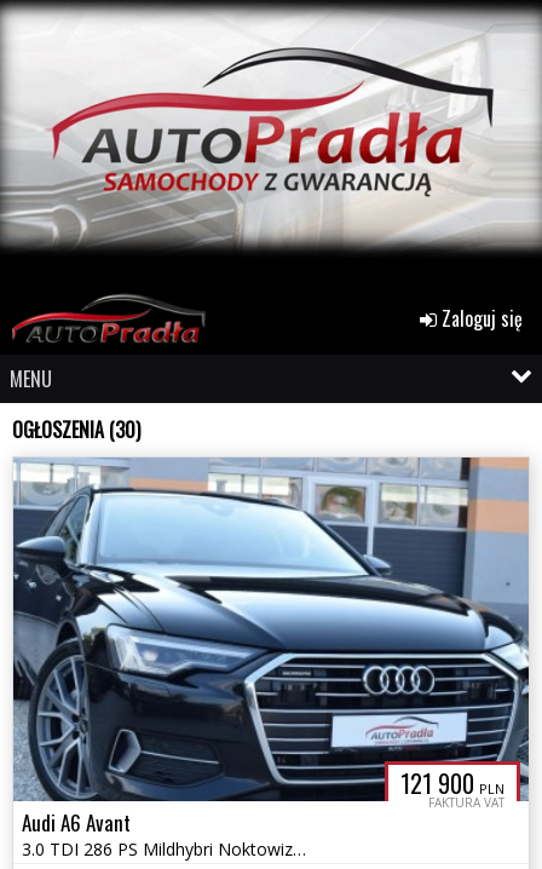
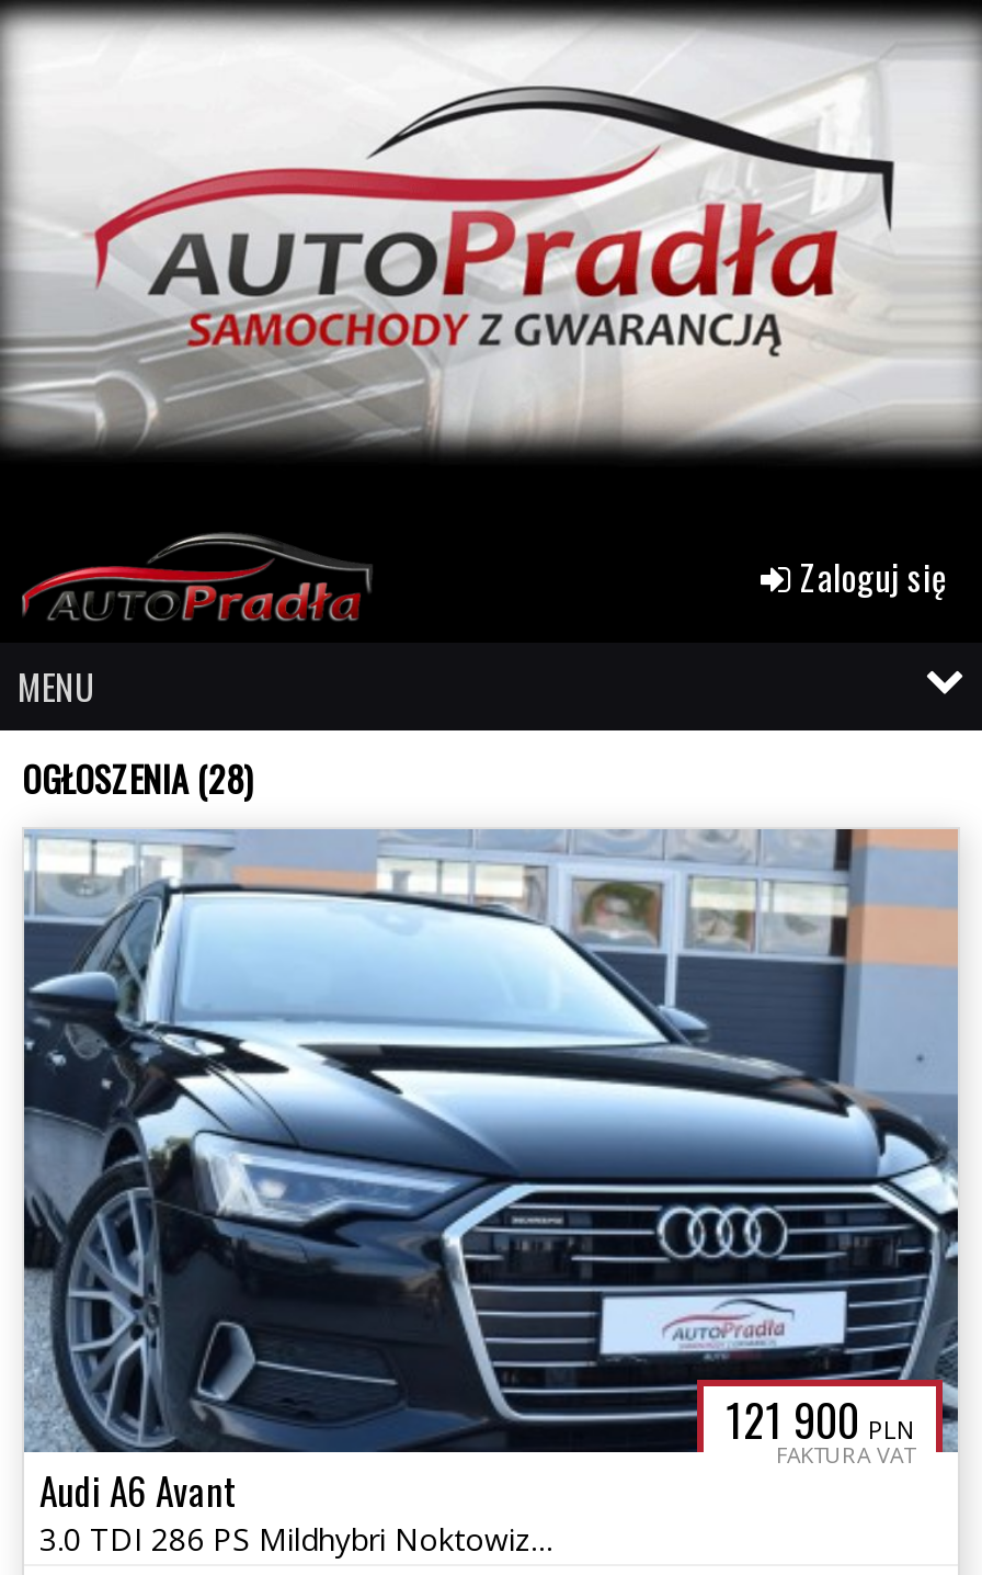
[12,415,140,444] OGŁOSZENIA (30) -> [22,752,252,805] OGŁOSZENIA (28)

